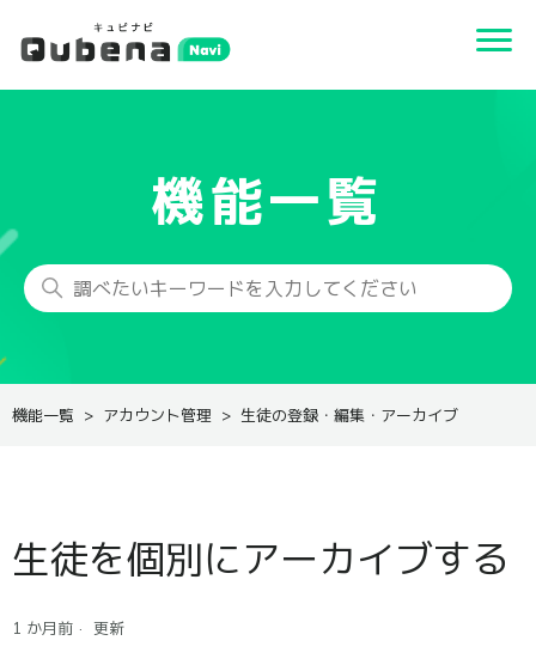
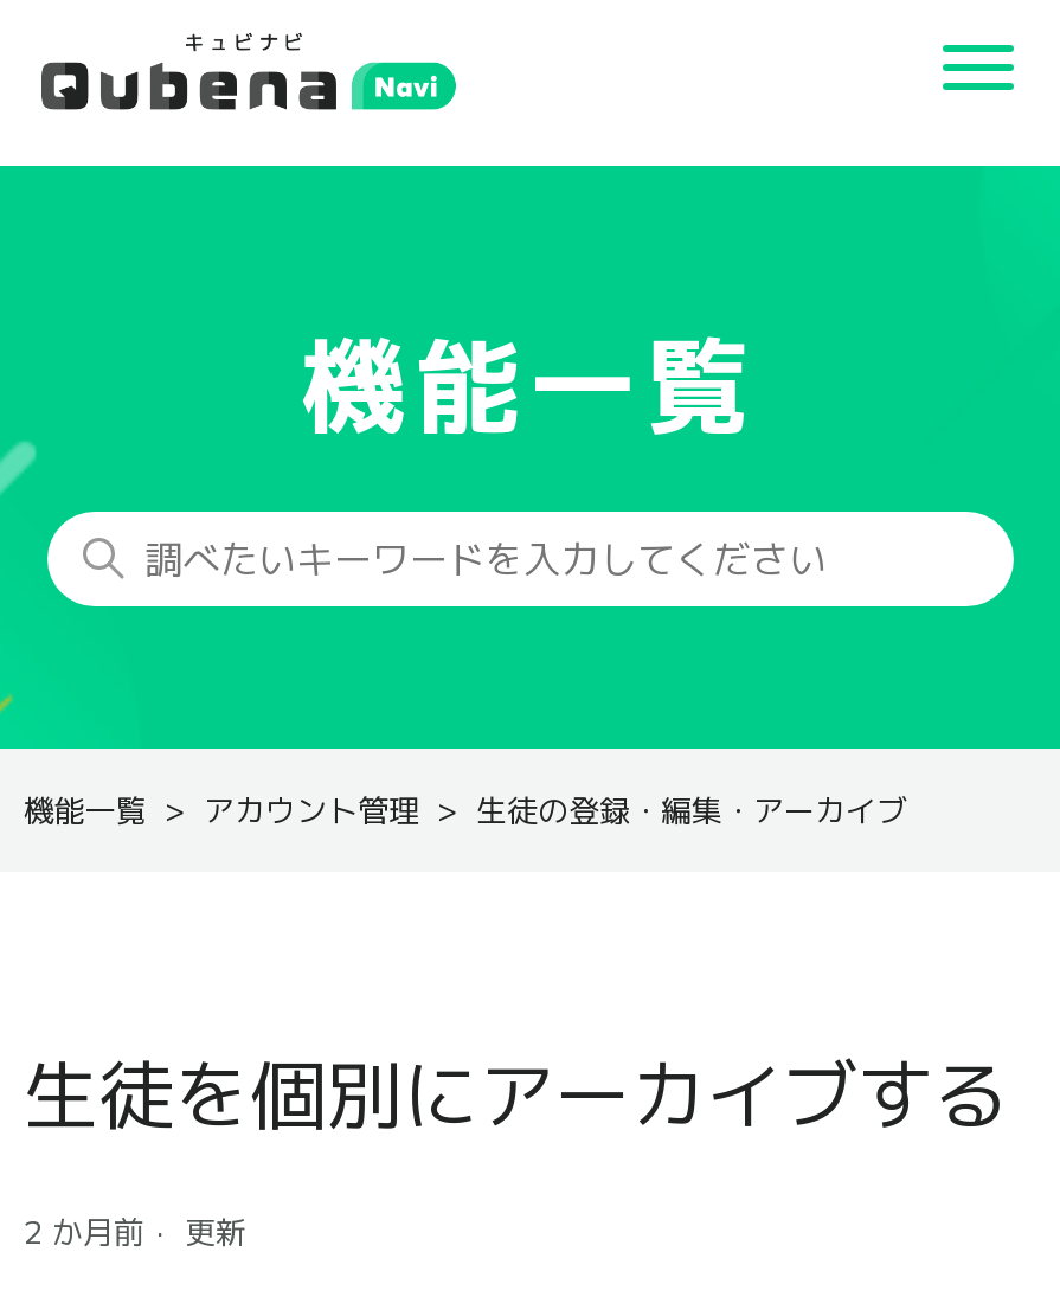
[12,620,124,636] 1 か月前 更新 -> [24,1217,246,1248] 2 か月前 更新

